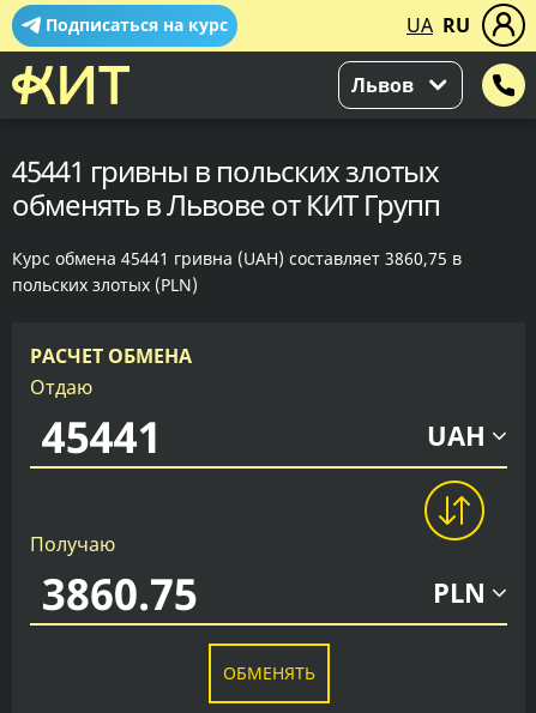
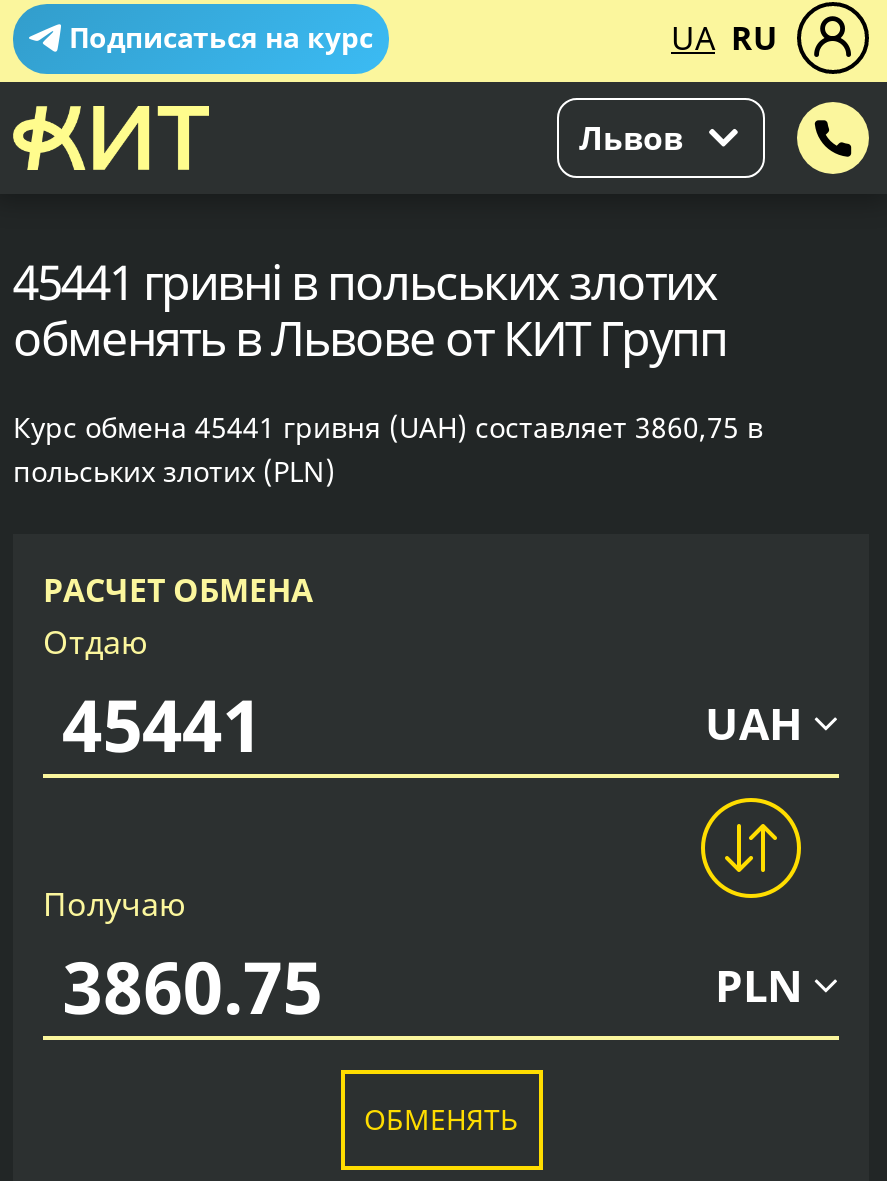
[12,151,439,191] 45441 гривны в польских злотых -> [13,248,717,314] 45441 гривні в польських злотих
[12,247,462,270] Курс обмена 45441 гривна (UAH) составляет 3860,75 в -> [13,408,763,446] Курс обмена 45441 гривня (UAH) составляет 3860,75 в
[12,273,198,296] польских злотых (PLN) -> [13,452,335,490] польських злотих (PLN)

